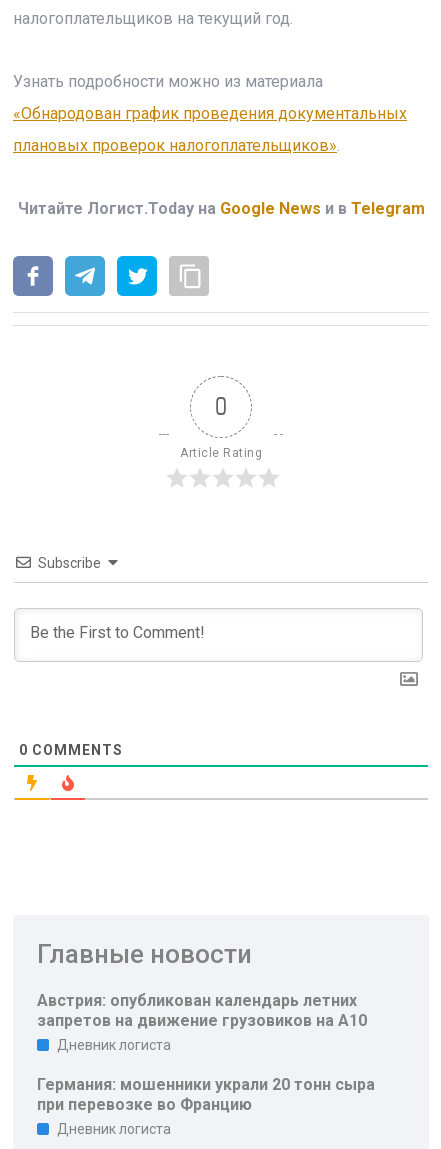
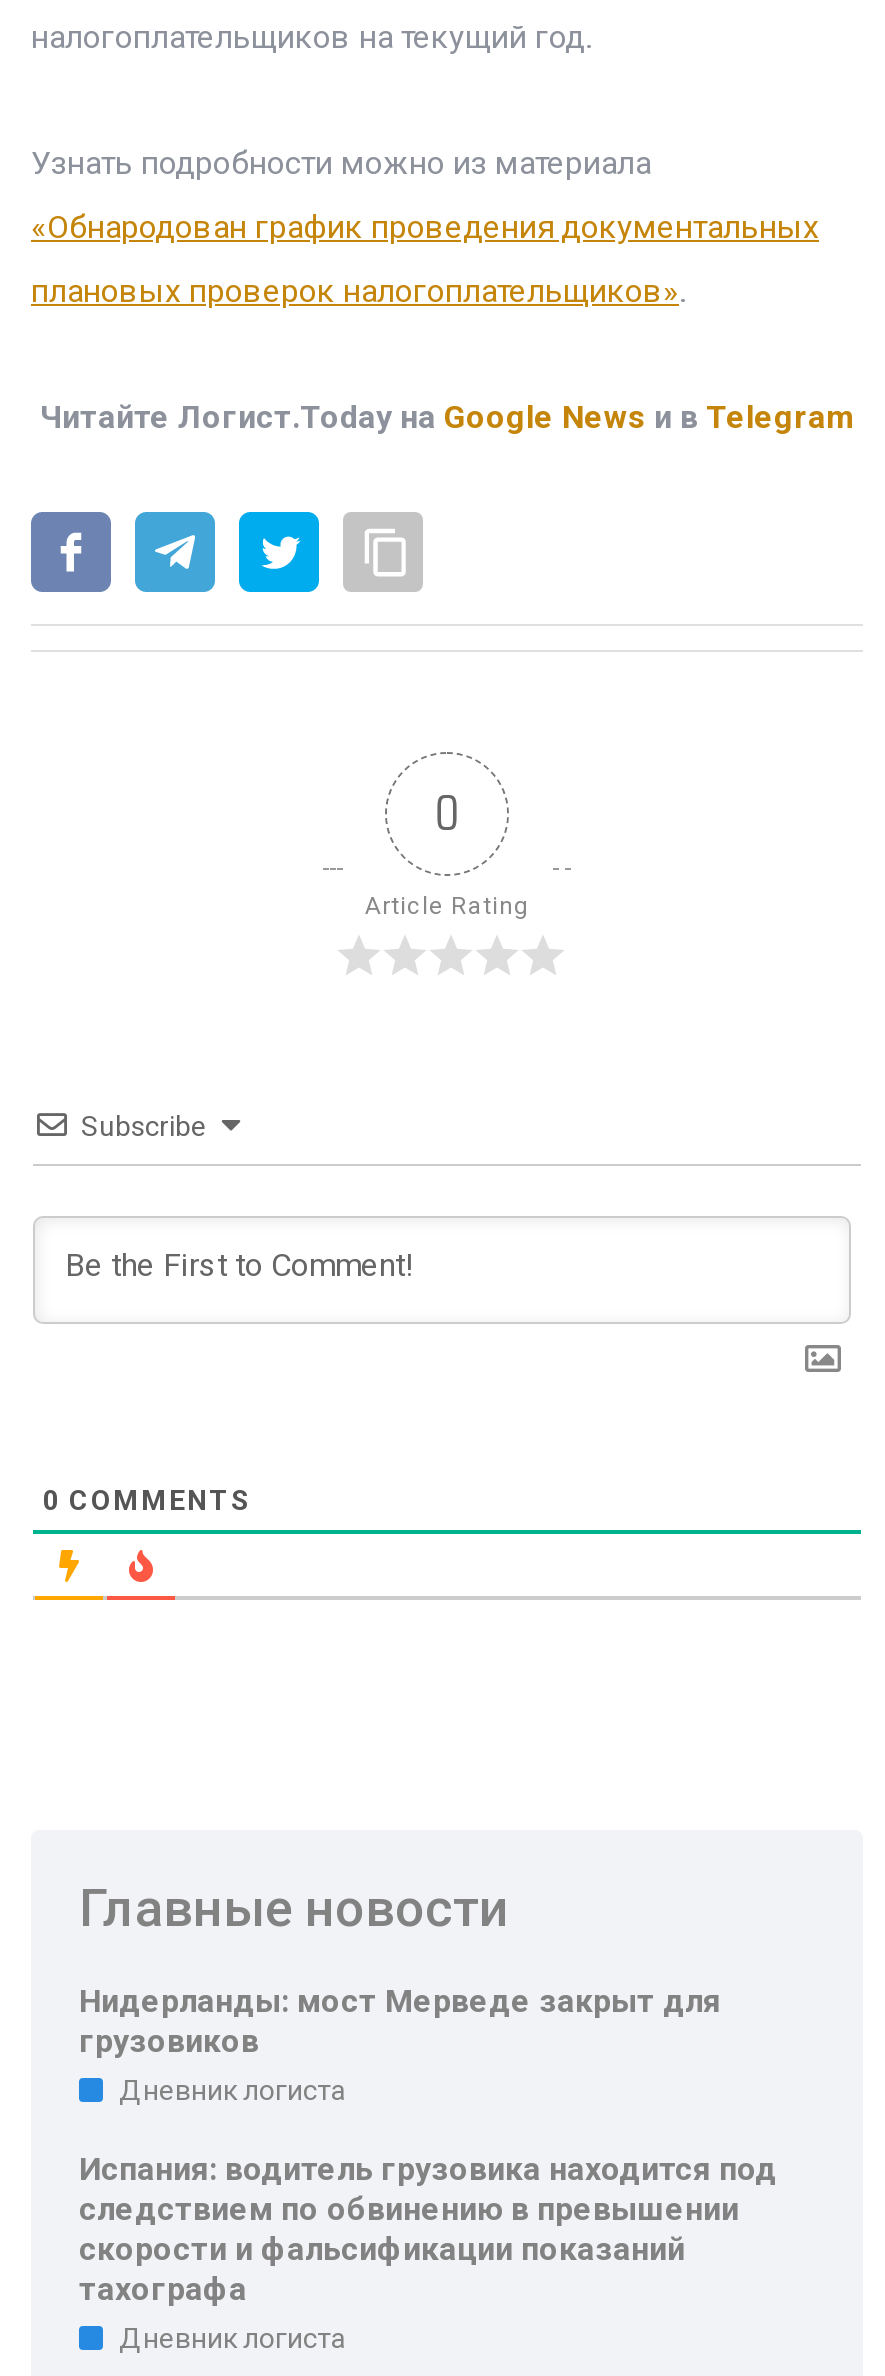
[37,991,367,1030] Австрия: опубликован календарь летних | запретов на движение грузовиков на А10 -> [79,1982,721,2060] Нидерланды: мост Мерведе закрыт для | грузовиков
[37,1075,375,1114] Германия: мошенники украли 20 тонн сыра | при перевозке во Францию -> [79,2150,777,2308] Испания: водитель грузовика находится под | следствием по обвинению в превышении | скорости и фальсификации показаний | тахографа

